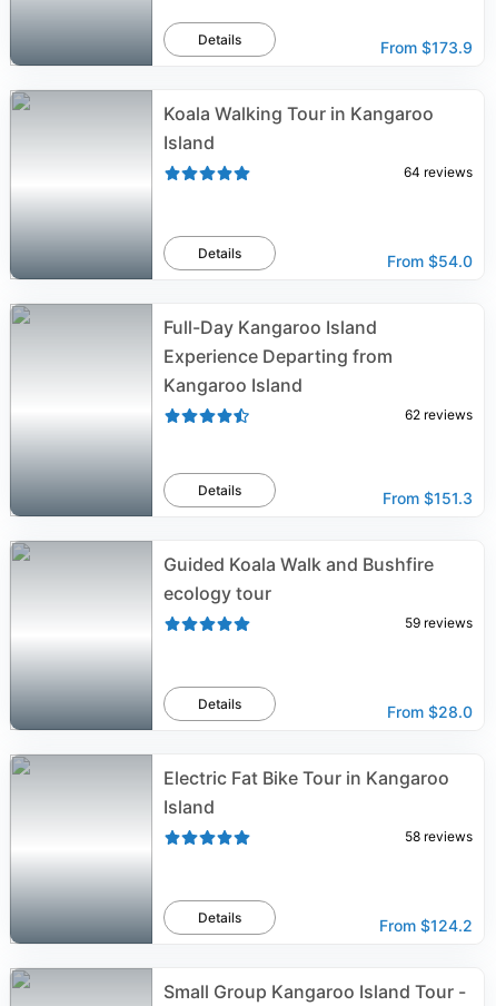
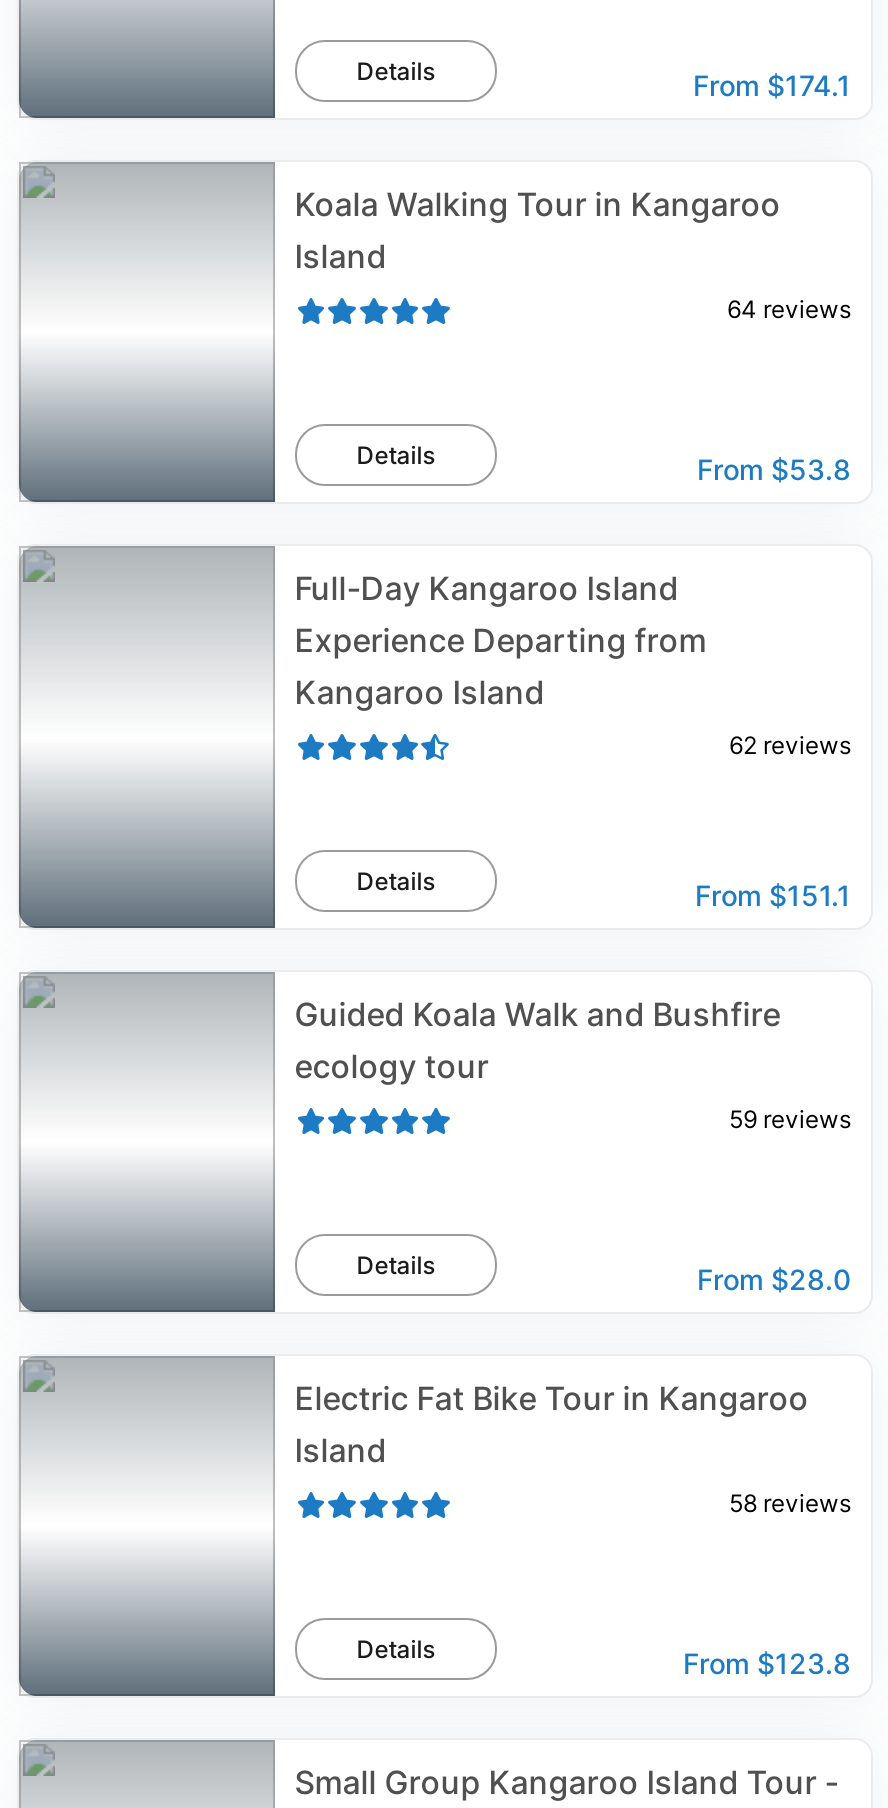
[380,38,473,57] From $173.9 -> [693,68,851,102] From $174.1
[387,251,473,270] From $54.0 -> [697,452,851,486] From $53.8
[383,489,473,507] From $151.3 -> [695,878,851,912] From $151.1
[379,916,473,935] From $124.2 -> [683,1646,851,1680] From $123.8

